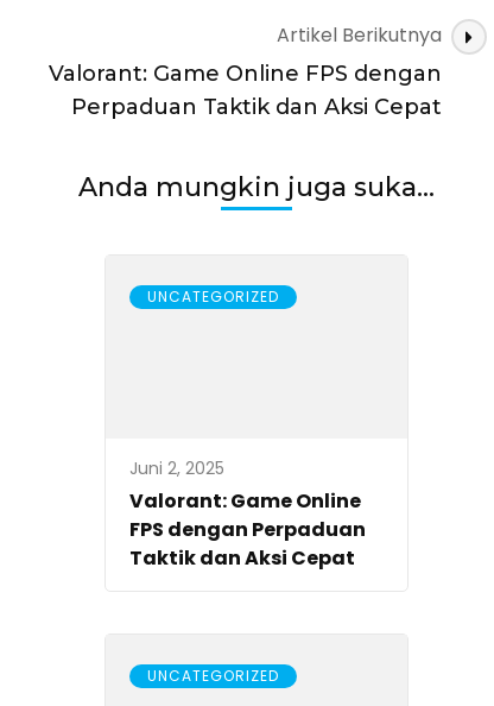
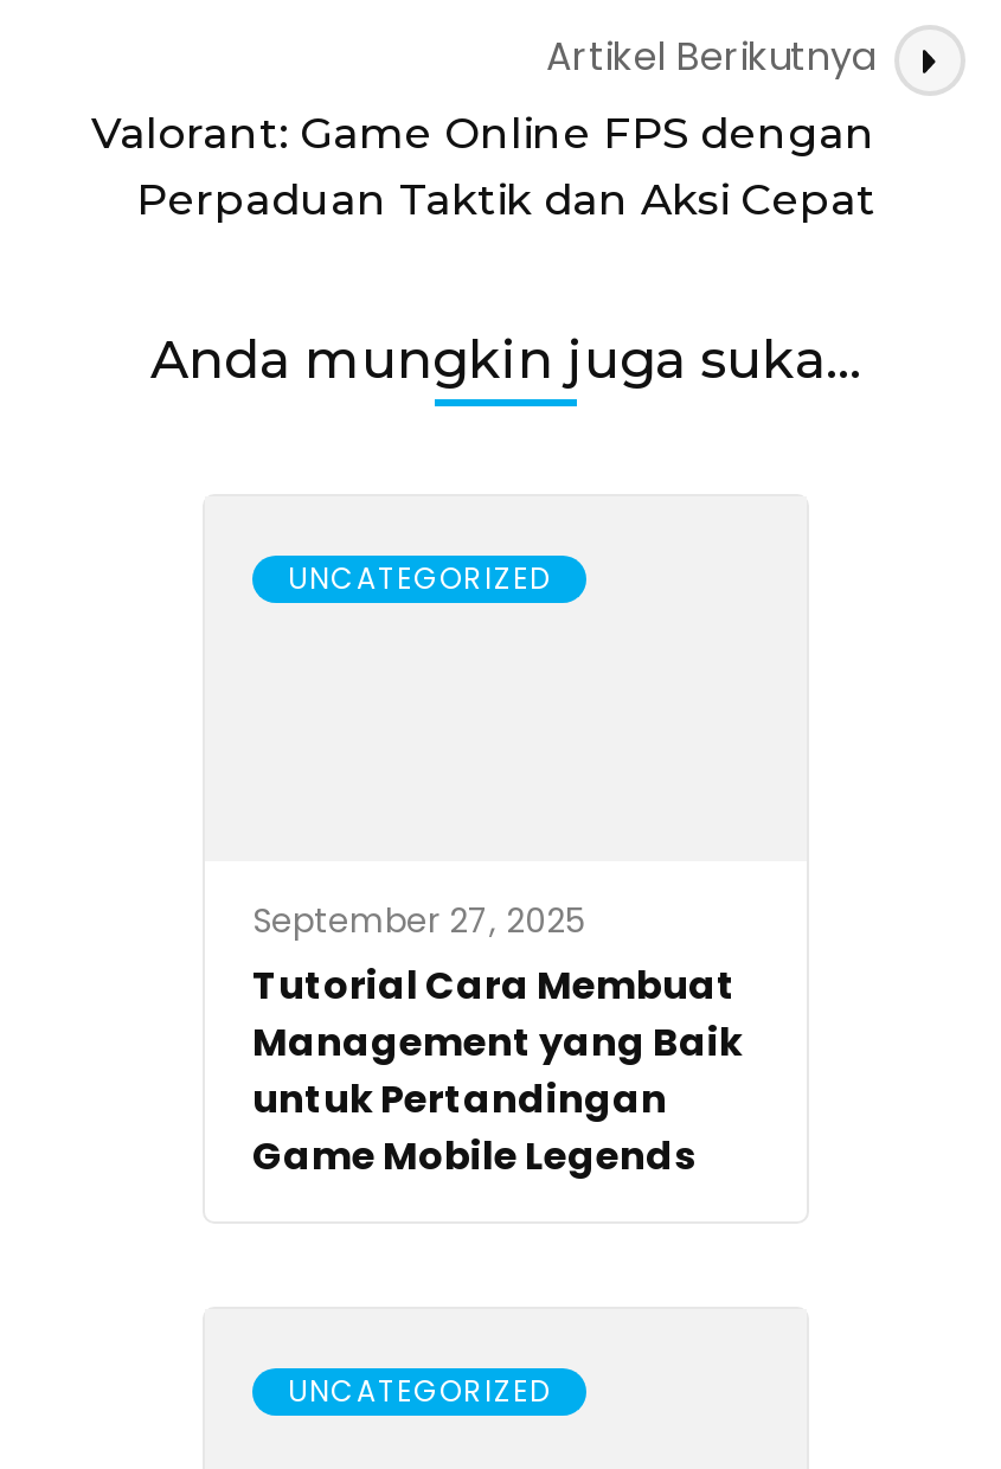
[129,457,366,572] Juni 2, 2025 | Valorant: Game Online | FPS dengan Perpaduan | Taktik dan Aksi Cepat -> [252,897,743,1184] September 27, 2025 | Tutorial Cara Membuat | Management yang Baik | untuk Pertandingan | Game Mobile Legends

